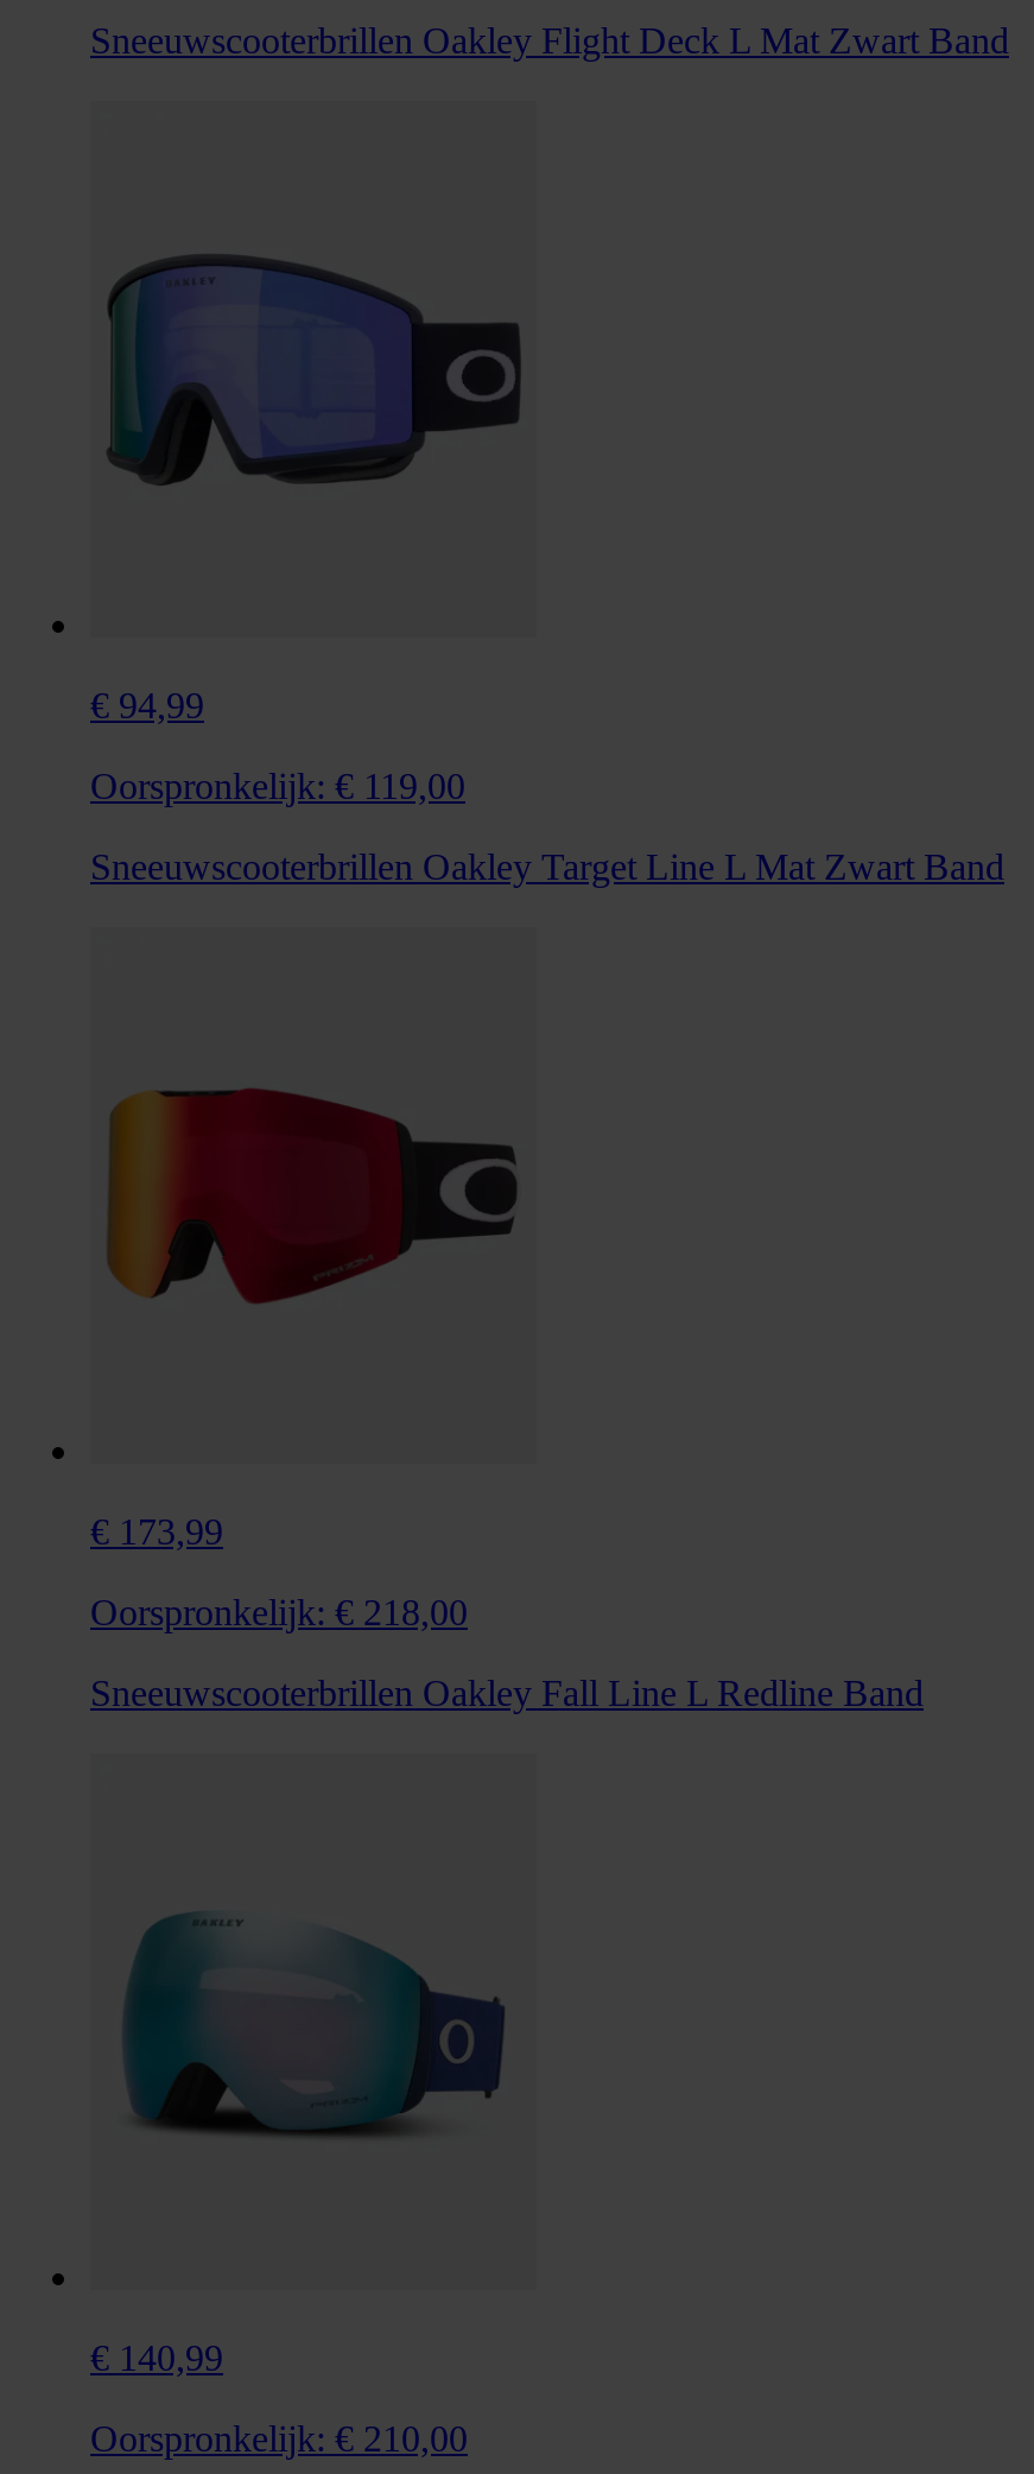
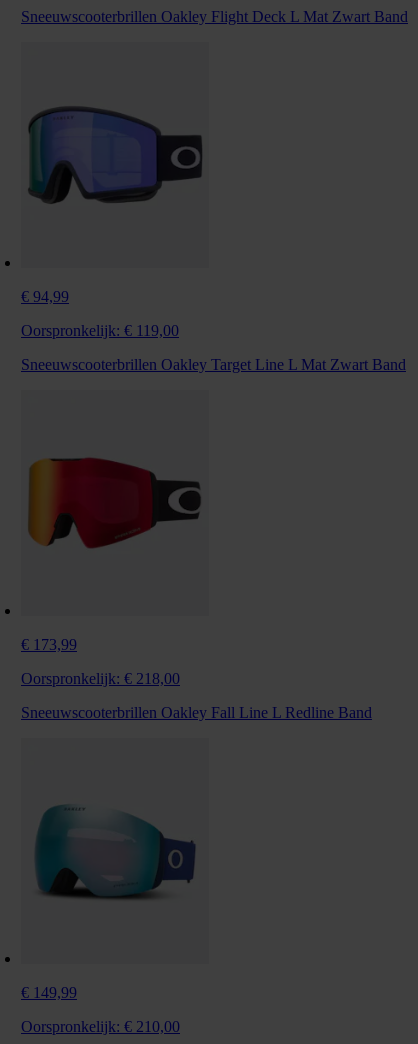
[90,2337,223,2378] € 140,99 -> [21,984,77,1001] € 149,99

